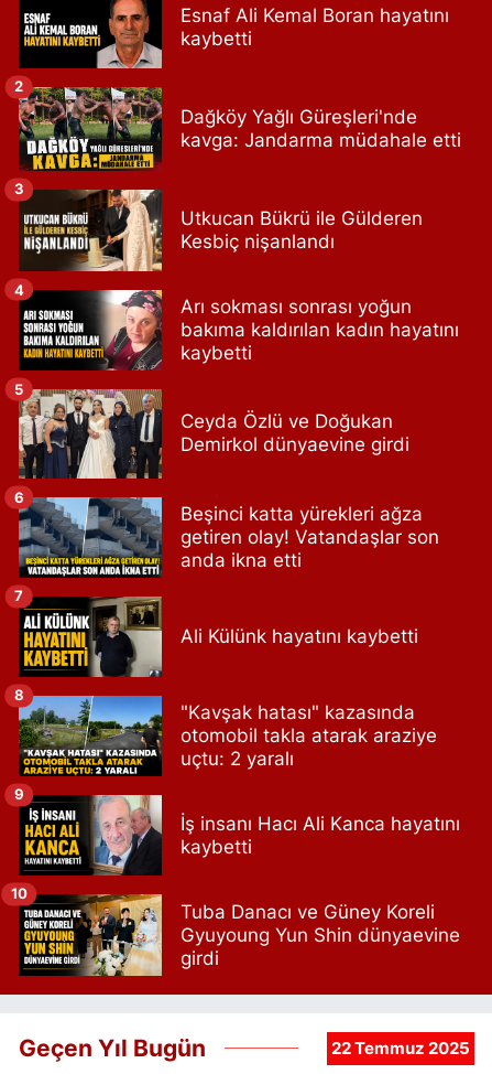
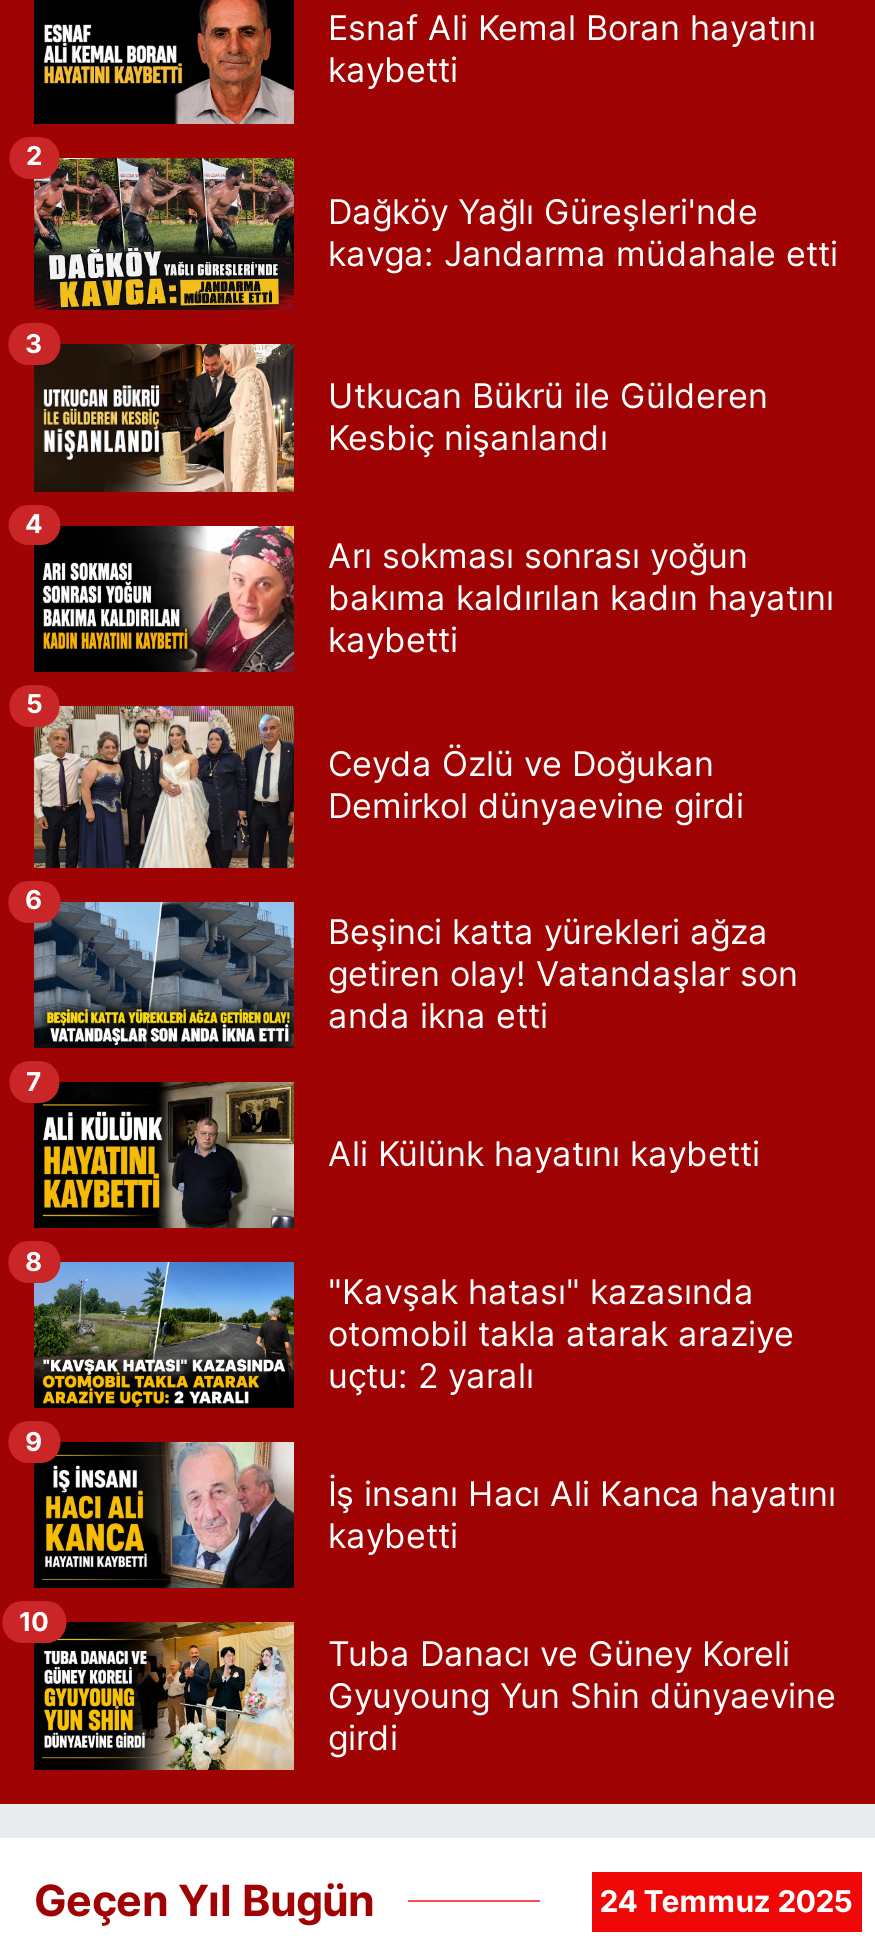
[331,1038,470,1058] 22 Temmuz 2025 -> [600,1884,854,1920] 24 Temmuz 2025

